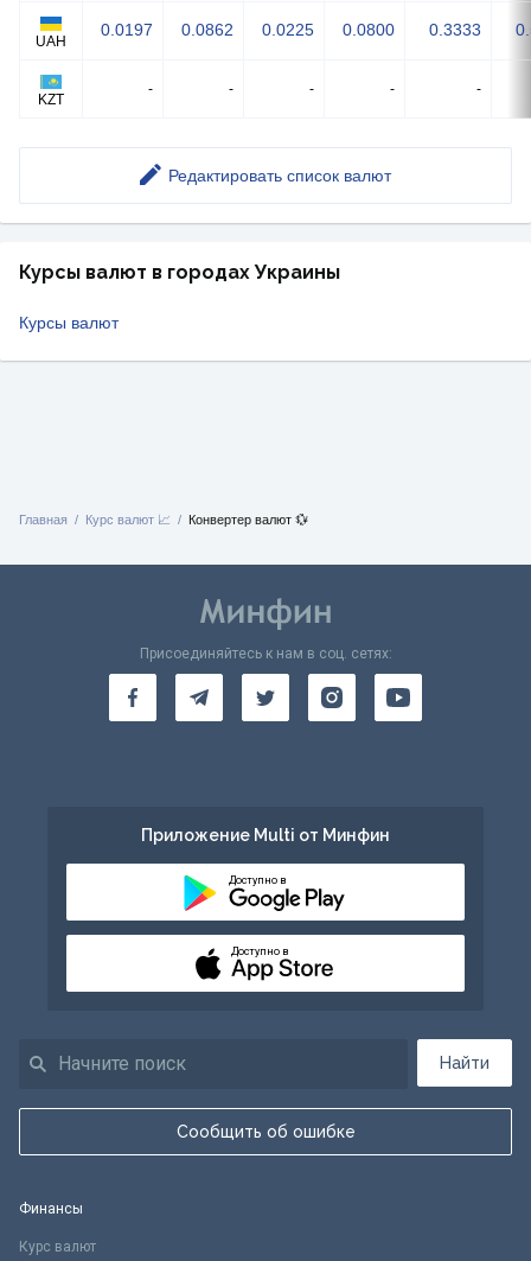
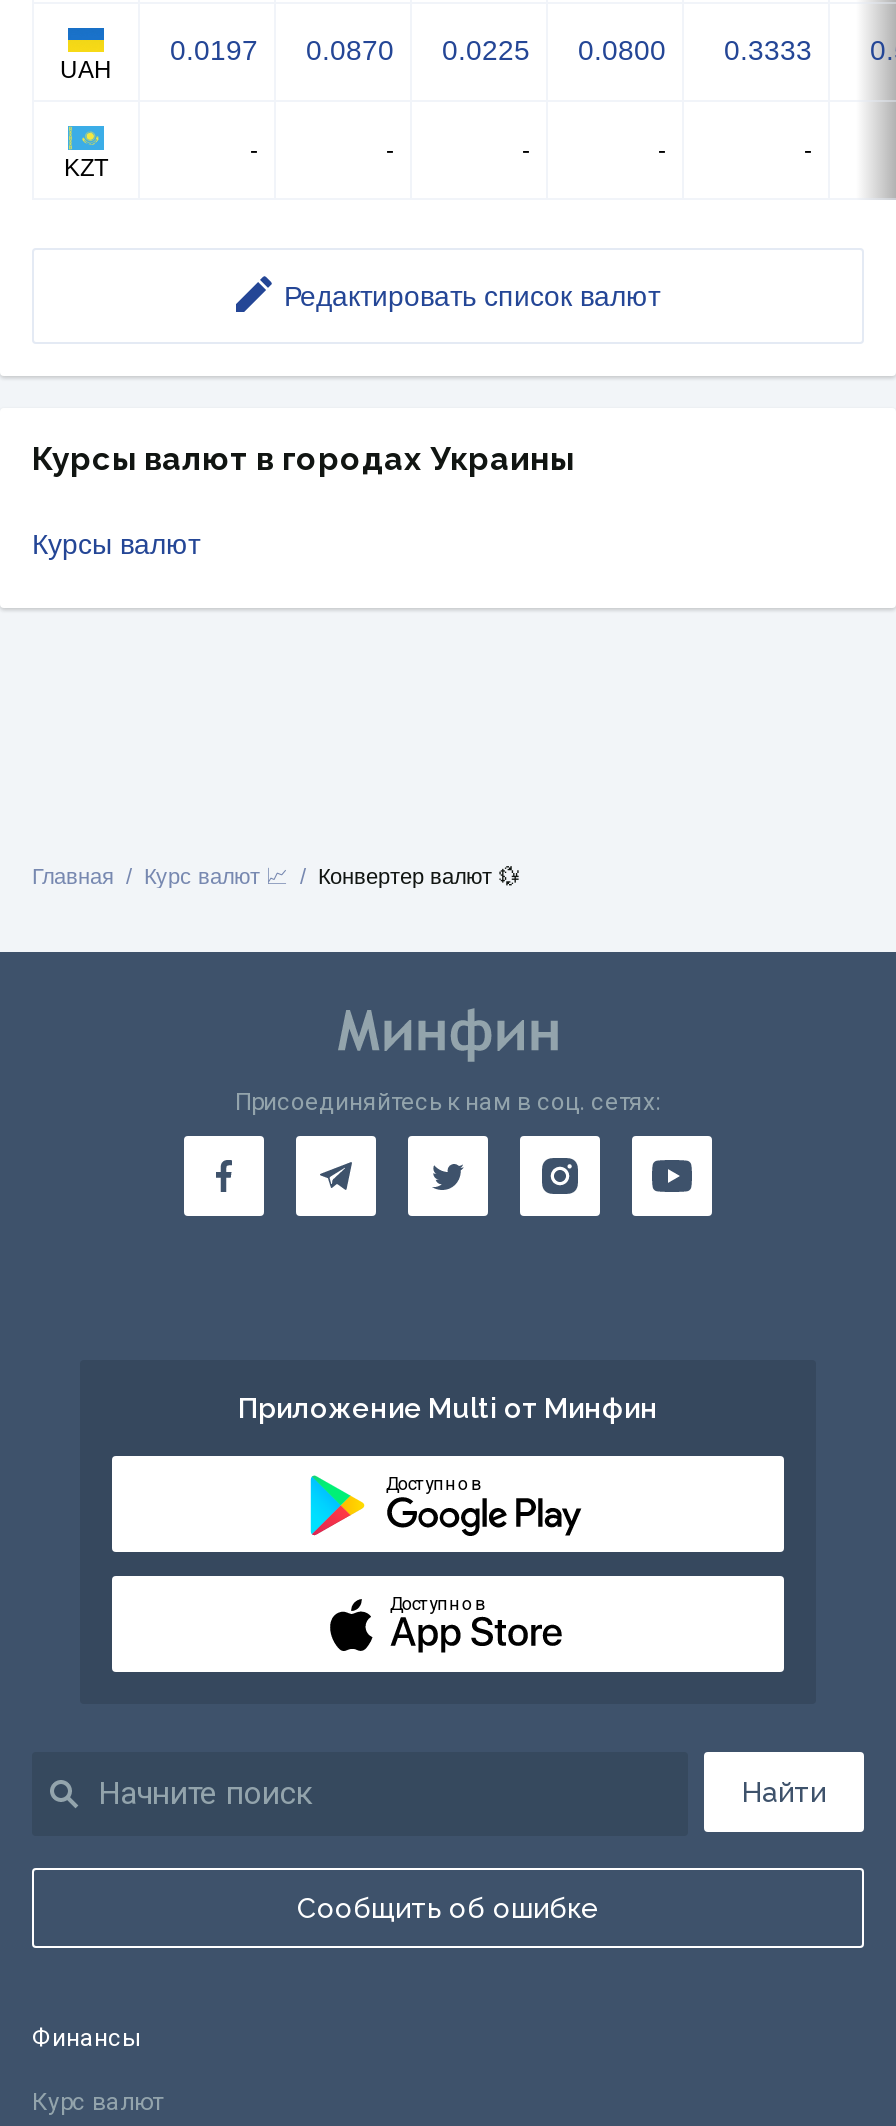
[181,20,233,39] 0.0862 -> [306,34,394,66] 0.0870

